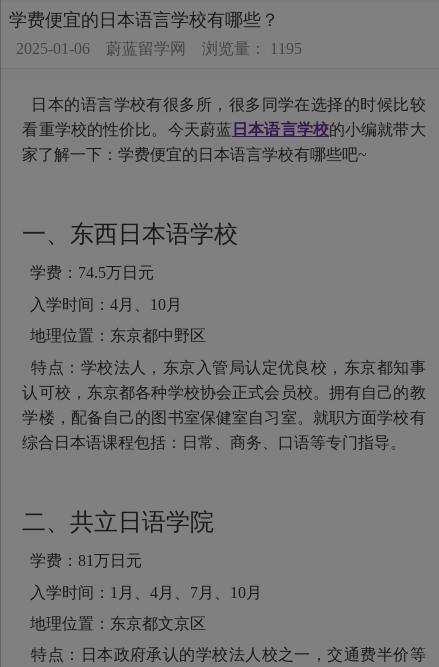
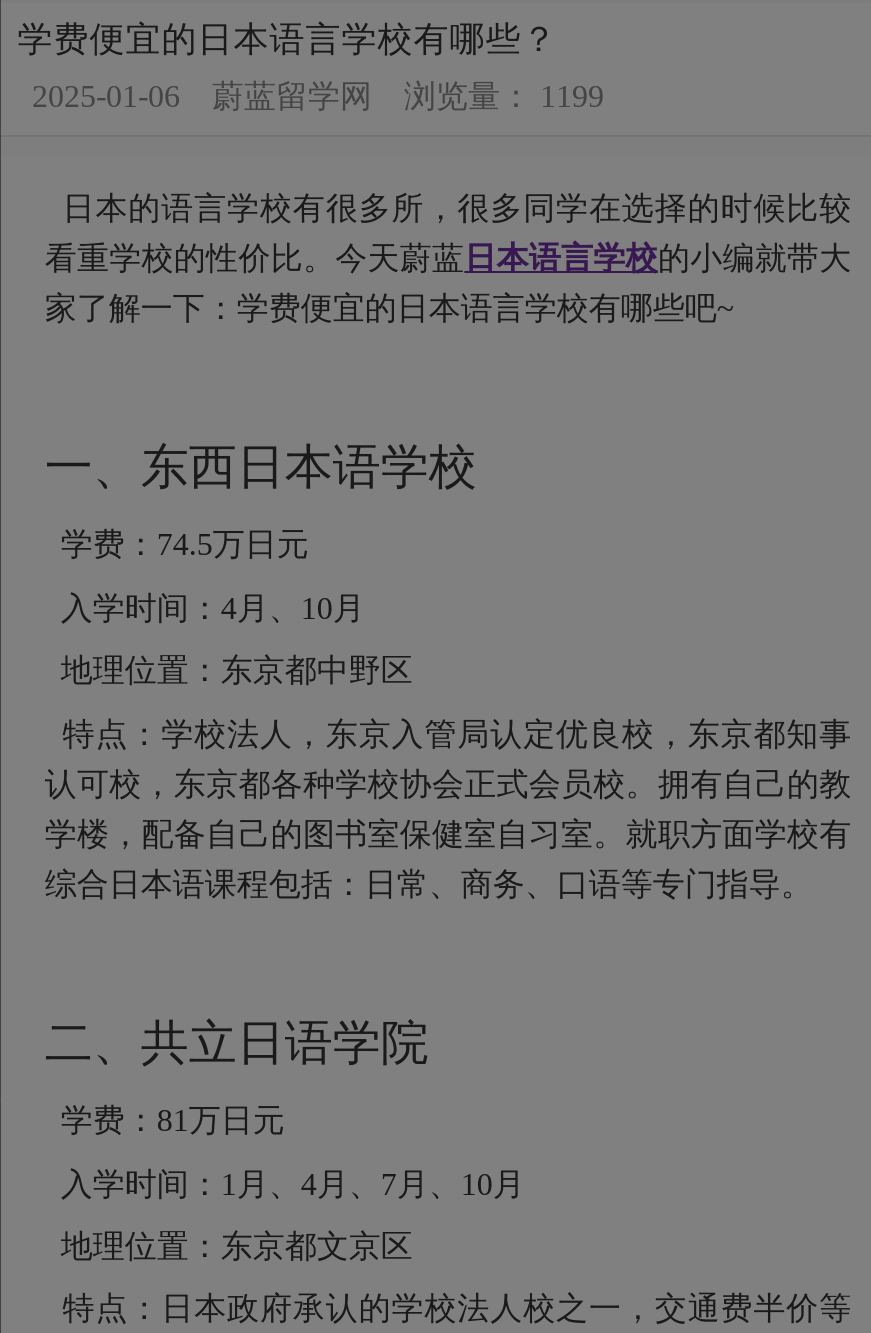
[202,40,302,57] 浏览量： 1195 -> [404,80,604,114] 浏览量： 1199

